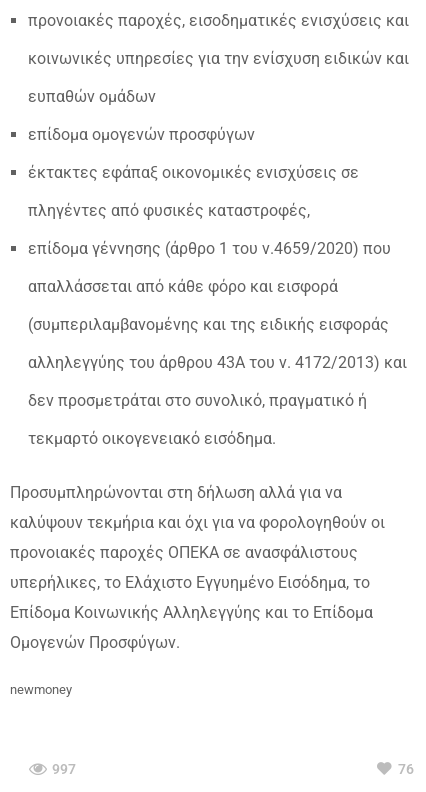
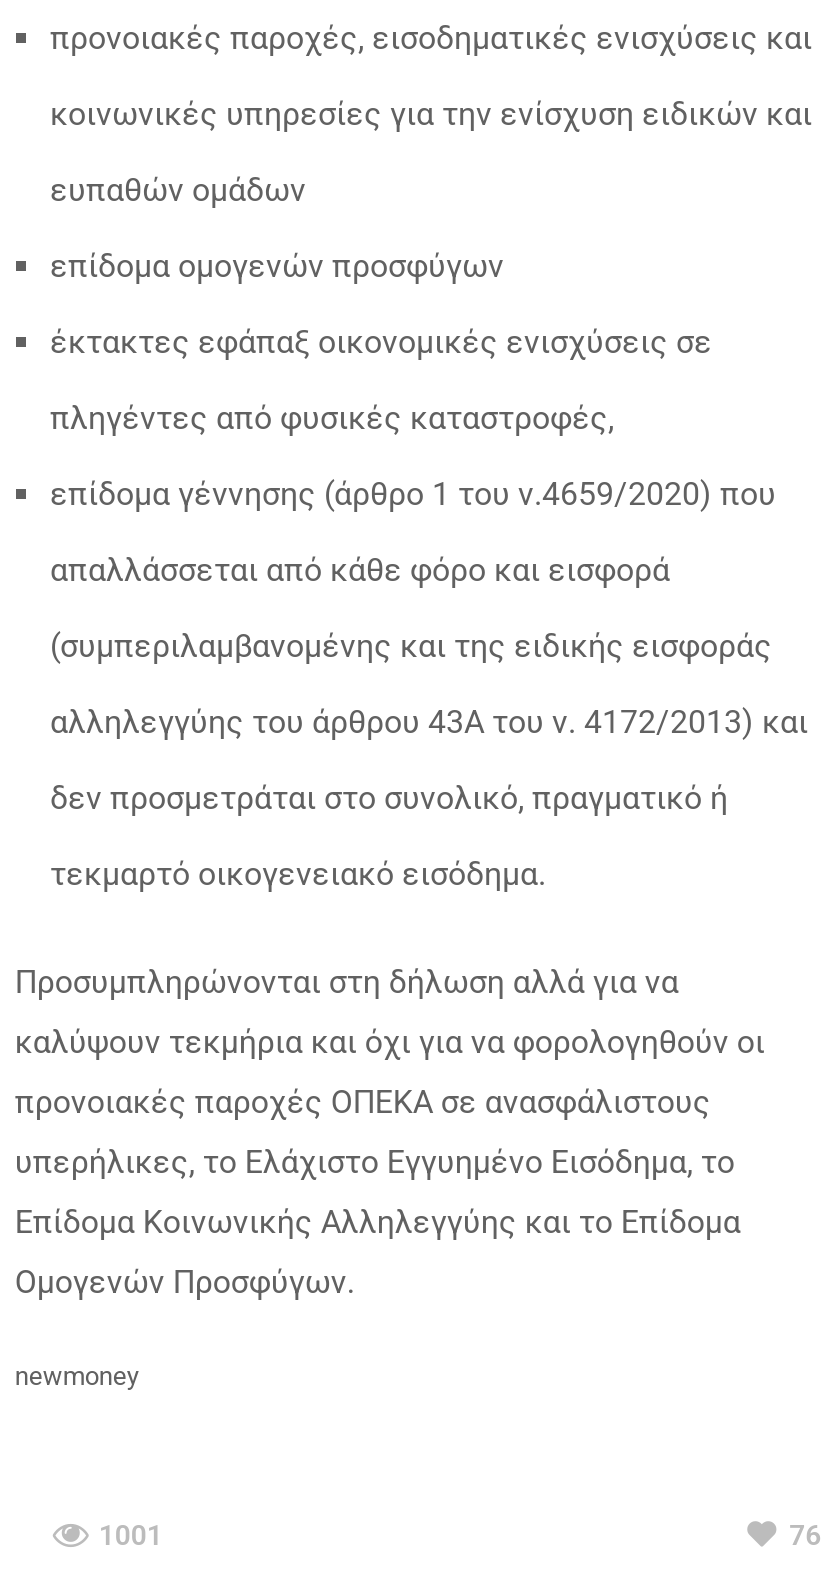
[52,761,76,777] 997 -> [99,1520,163,1552] 1001

